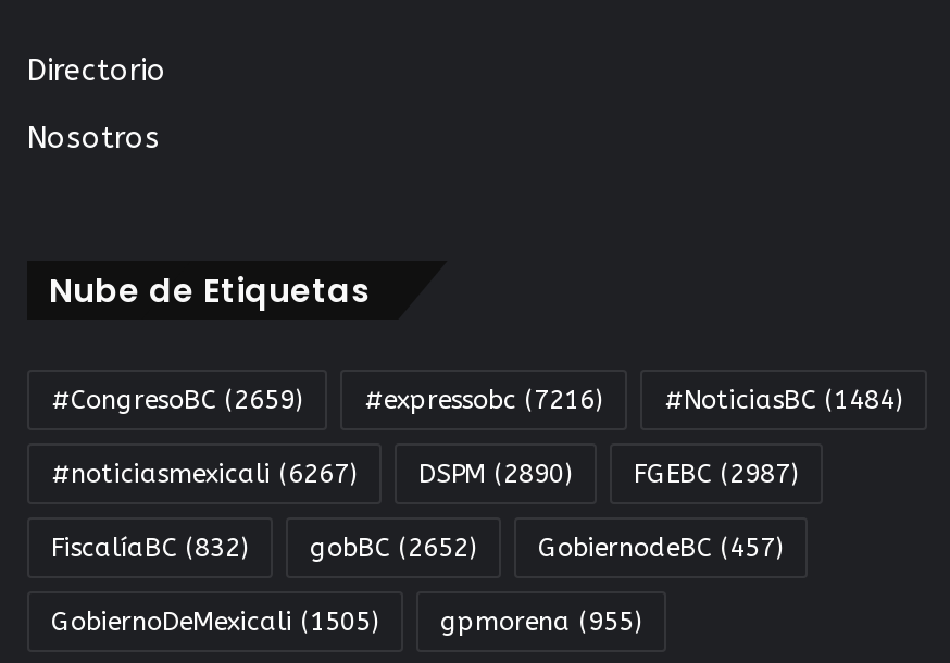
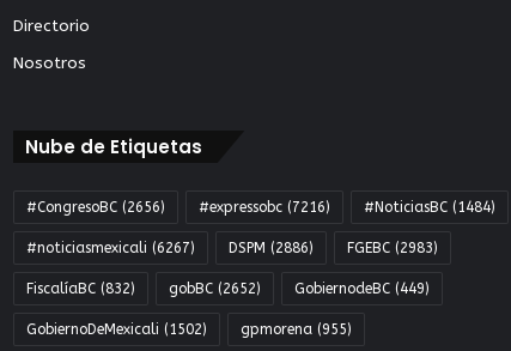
[51,386,903,416] #CongresoBC (2659) #expressobc (7216) #NoticiasBC (1484) -> [26,199,495,216] #CongresoBC (2656) #expressobc (7216) #NoticiasBC (1484)
[418,460,573,490] DSPM (2890) -> [229,239,314,256] DSPM (2886)
[634,460,799,490] FGEBC (2987) -> [347,239,438,256] FGEBC (2983)
[538,533,784,564] GobiernodeBC (457) -> [294,280,430,297] GobiernodeBC (449)
[51,607,379,638] GobiernoDeMexicali (1505) -> [26,321,207,338] GobiernoDeMexicali (1502)

